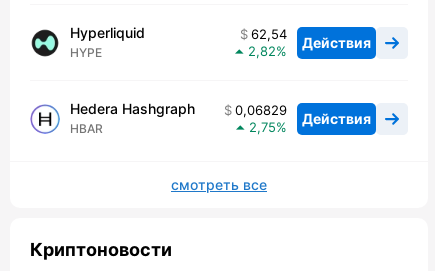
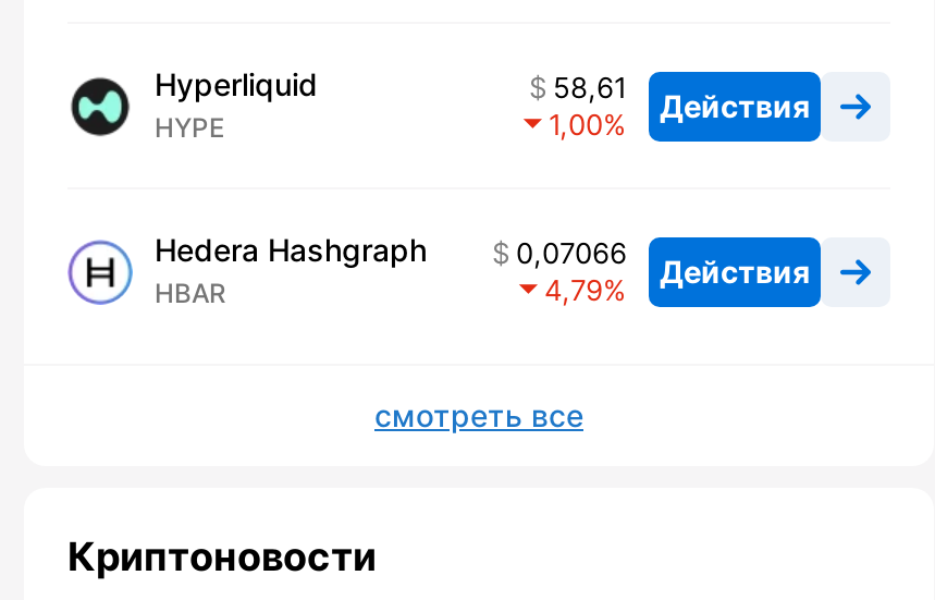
[251,26,371,51] 62,54 Действия -> [553,71,810,124] 58,61 Действия
[248,43,276,59] 2,82 -> [549,108,603,142] 1,00
[235,102,371,127] 0,06829 Действия -> [516,236,810,289] 0,07066 Действия
[249,119,276,135] 2,75 -> [544,273,603,308] 4,79

